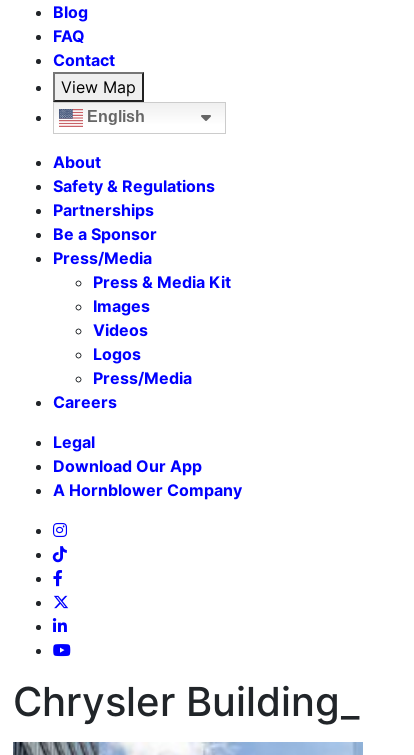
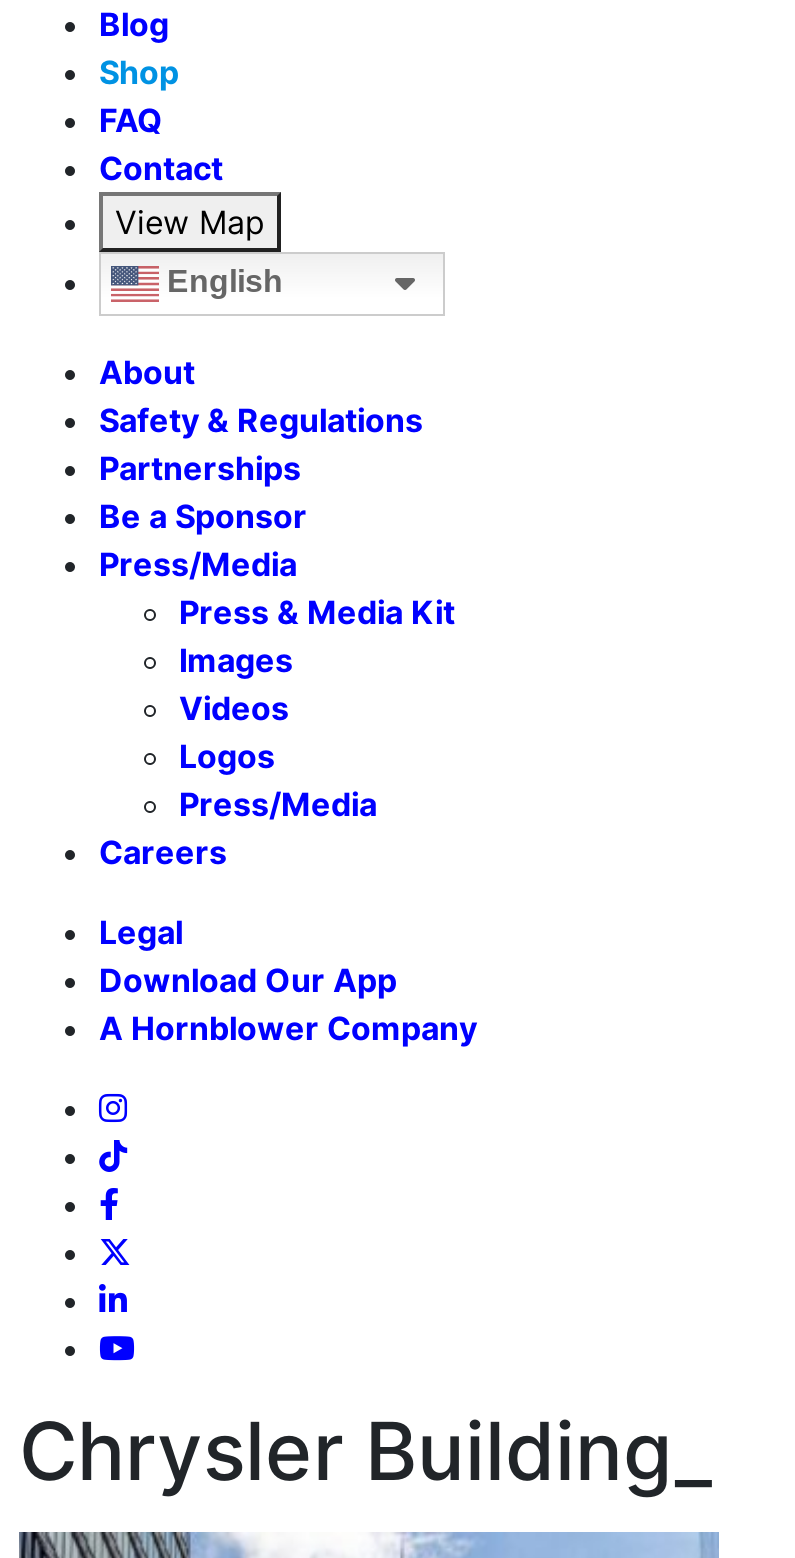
none -> [99,53,179,93] Shop

